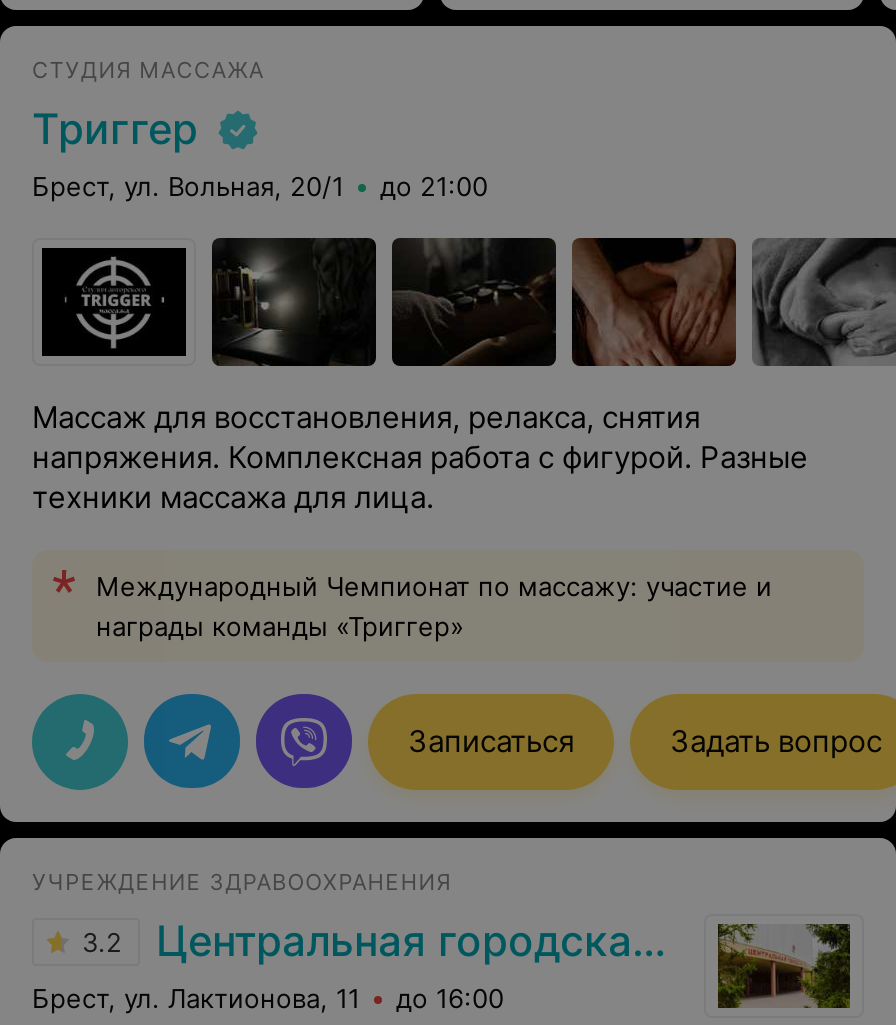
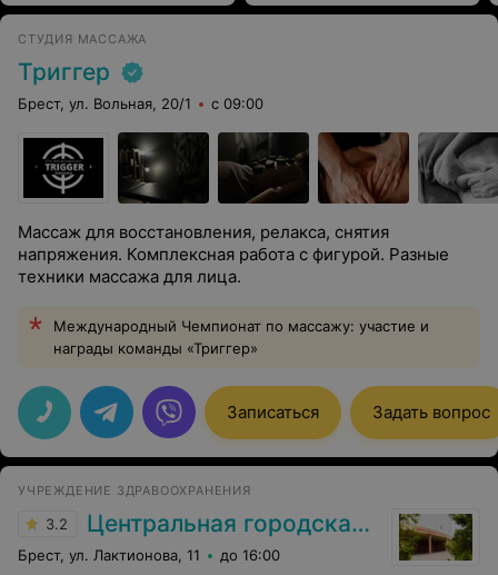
[32,170,488,202] Брест, ул. Вольная, 20/1 до 21:00 -> [18,95,263,112] Брест, ул. Вольная, 20/1 с 09:00

